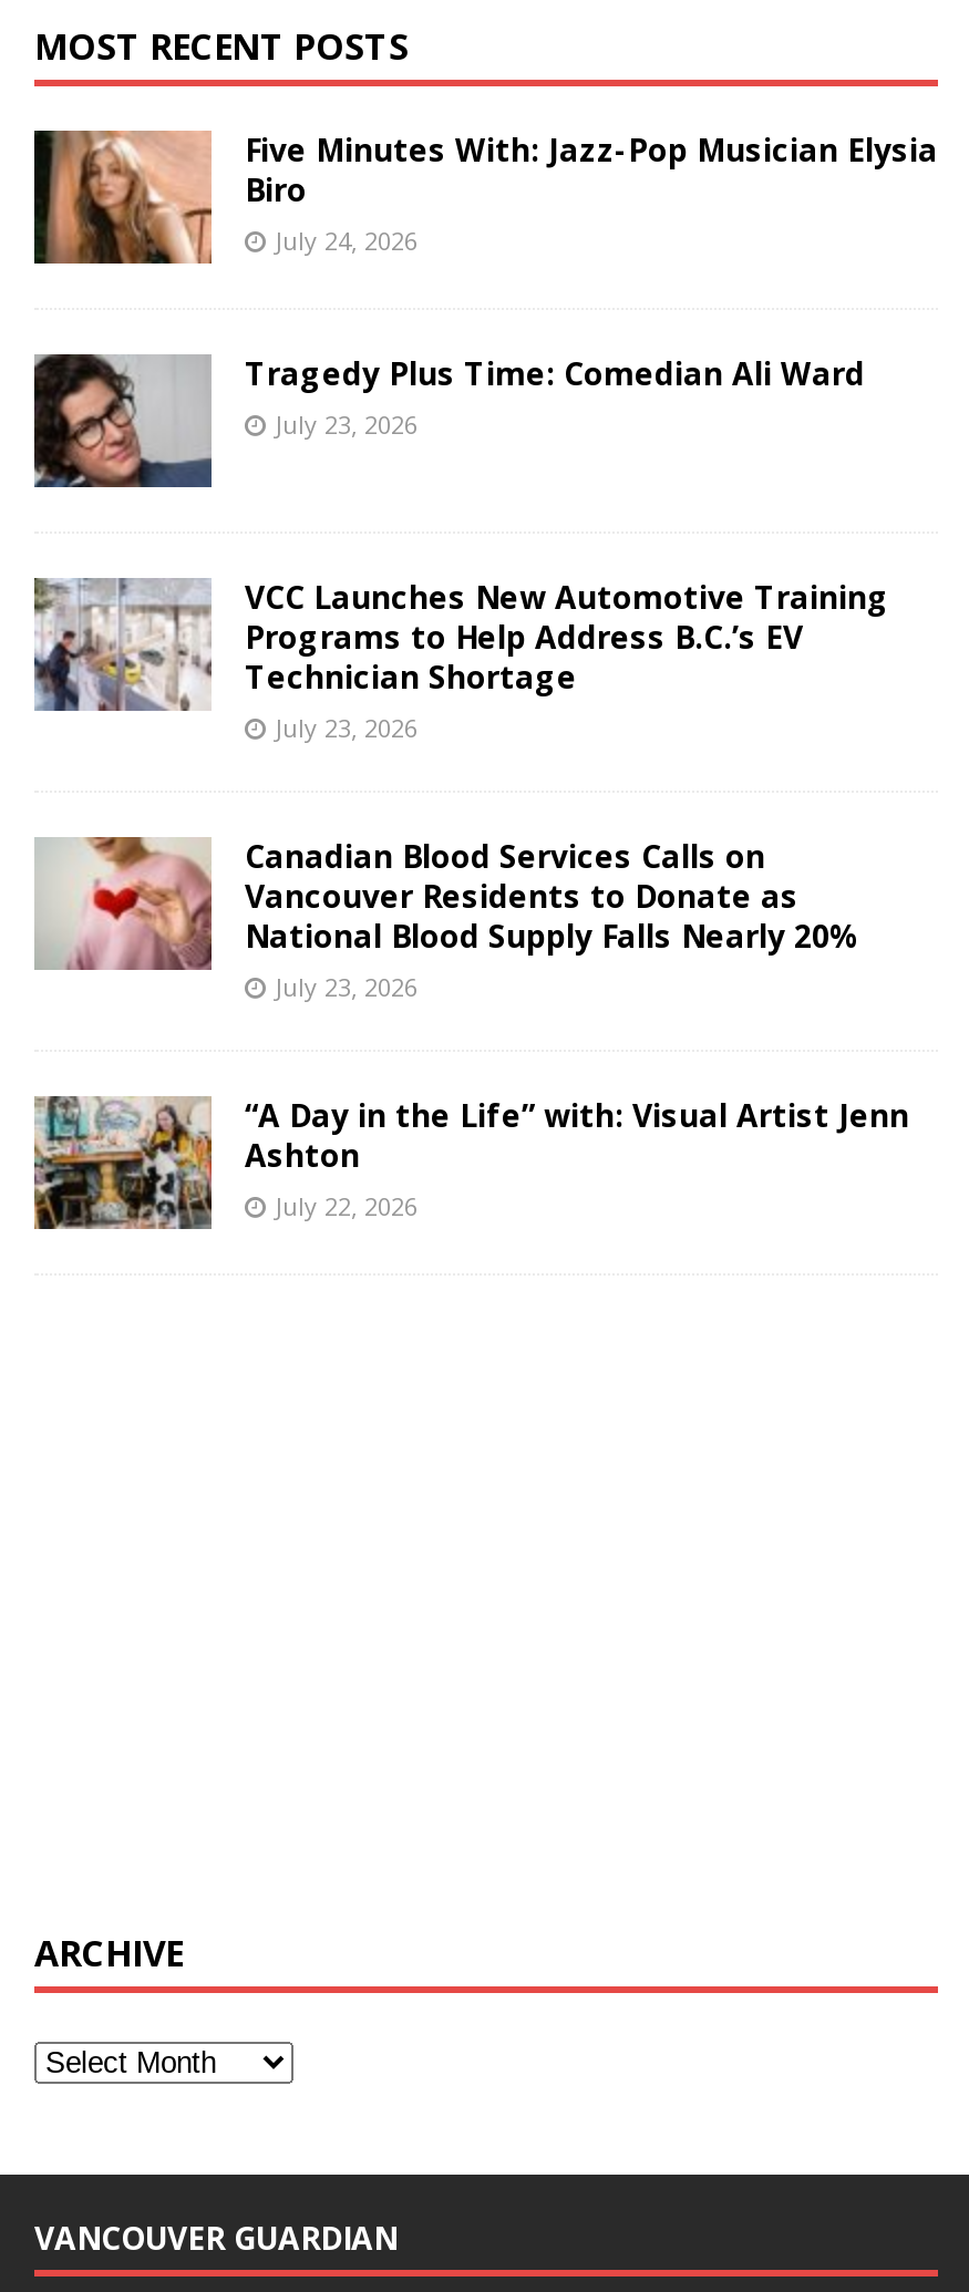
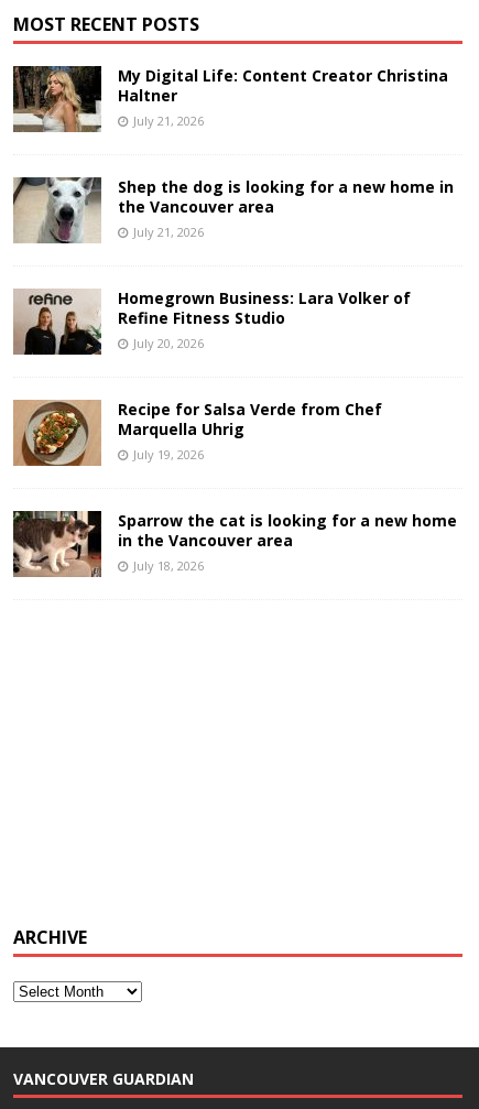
[34,128,938,266] [image] | Five Minutes With: Jazz-Pop Musician Elysia | Biro | July 24, 2026 -> [12,65,448,133] [image] | My Digital Life: Content Creator Christina | Haltner | July 21, 2026
[34,353,865,489] [image] | Tragedy Plus Time: Comedian Ali Ward | July 23, 2026 -> [12,177,454,243] [image] | Shep the dog is looking for a new home in | the Vancouver area | July 21, 2026
[34,576,889,745] [image] | VCC Launches New Automotive Training | Programs to Help Address B.C.’s EV | Technician Shortage | July 23, 2026 -> [12,288,411,356] [image] | Homegrown Business: Lara Volker of | Refine Fitness Studio | July 20, 2026
[34,835,860,1004] [image] | Canadian Blood Services Calls on | Vancouver Residents to Donate as | National Blood Supply Falls Nearly 20% | July 23, 2026 -> [13,399,382,467] [image] | Recipe for Salsa Verde from Chef | Marquella Uhrig | July 19, 2026
[32,1094,909,1231] [image] | “A Day in the Life” with: Visual Artist Jenn | Ashton | July 22, 2026 -> [12,510,457,578] [image] | Sparrow the cat is looking for a new home | in the Vancouver area | July 18, 2026

